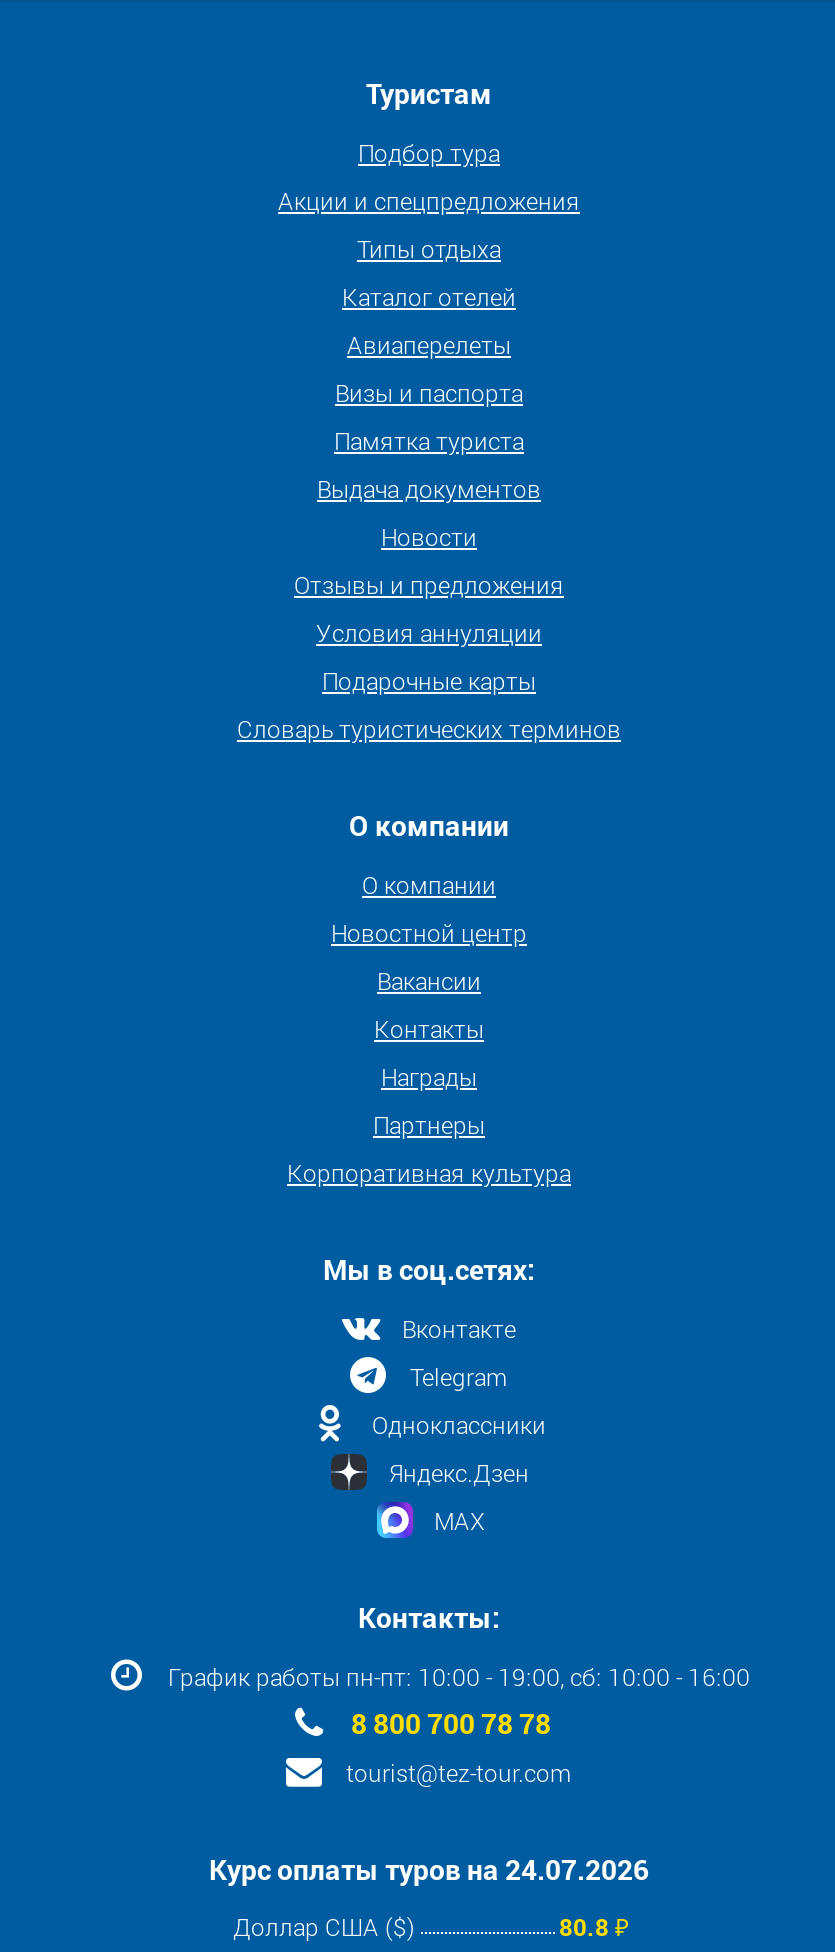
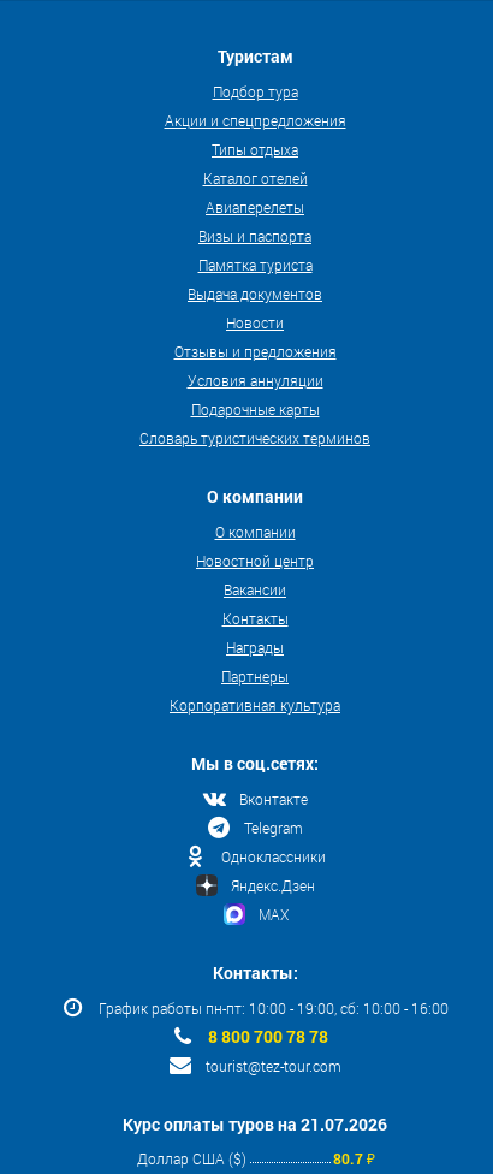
[209,1850,649,1888] Курс оплаты туров на 24.07.2026 -> [123,1113,387,1136] Курс оплаты туров на 21.07.2026
[559,1910,629,1942] 80.8 ₽ -> [333,1149,375,1168] 80.7 ₽

